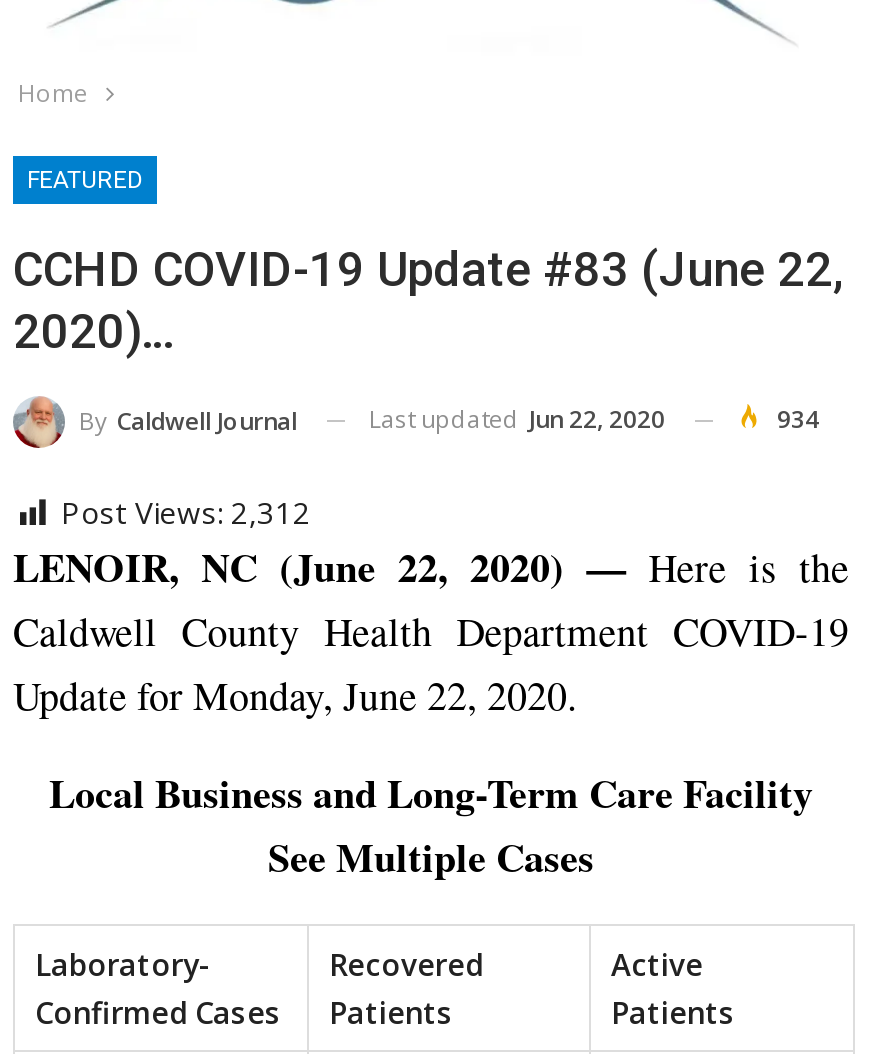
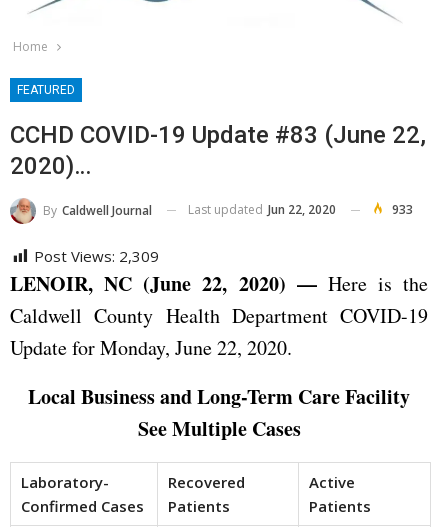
[777,402,819,436] 934 -> [392,201,413,218] 933
[61,492,311,532] Post Views: 2,312 -> [34,246,159,266] Post Views: 2,309

